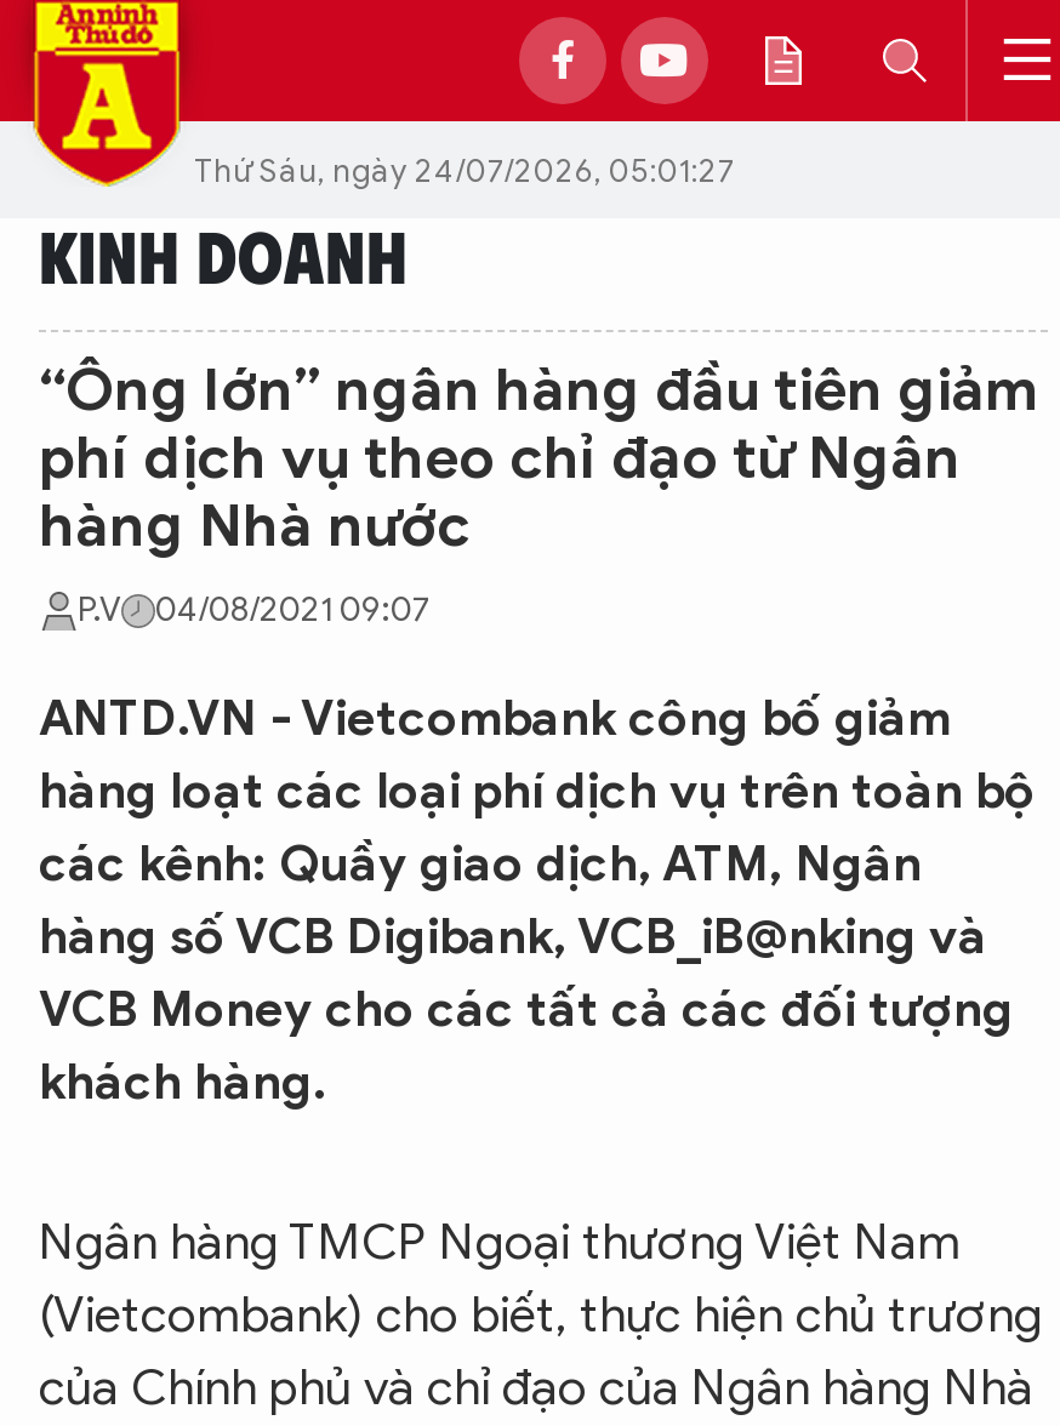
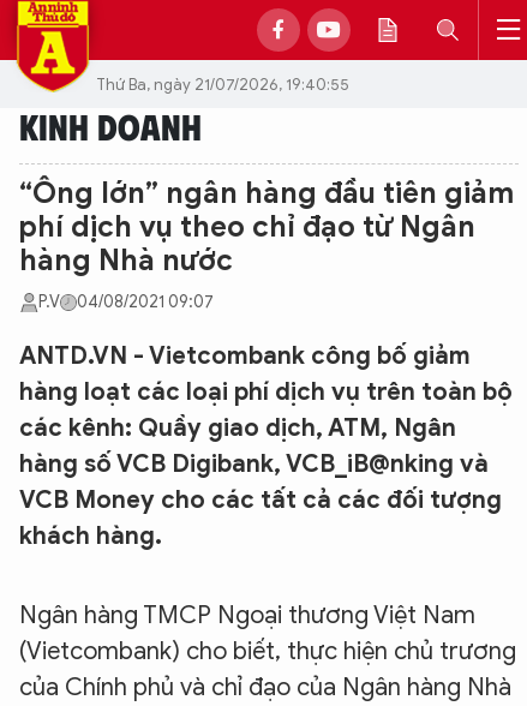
[194,149,737,190] Thứ Sáu, ngày 24/07/2026, 05:01:27 -> [96,74,349,94] Thứ Ba, ngày 21/07/2026, 19:40:55

